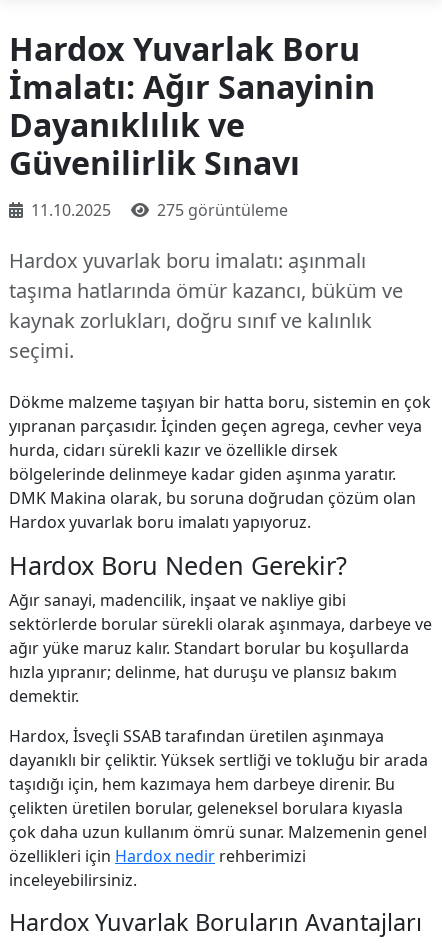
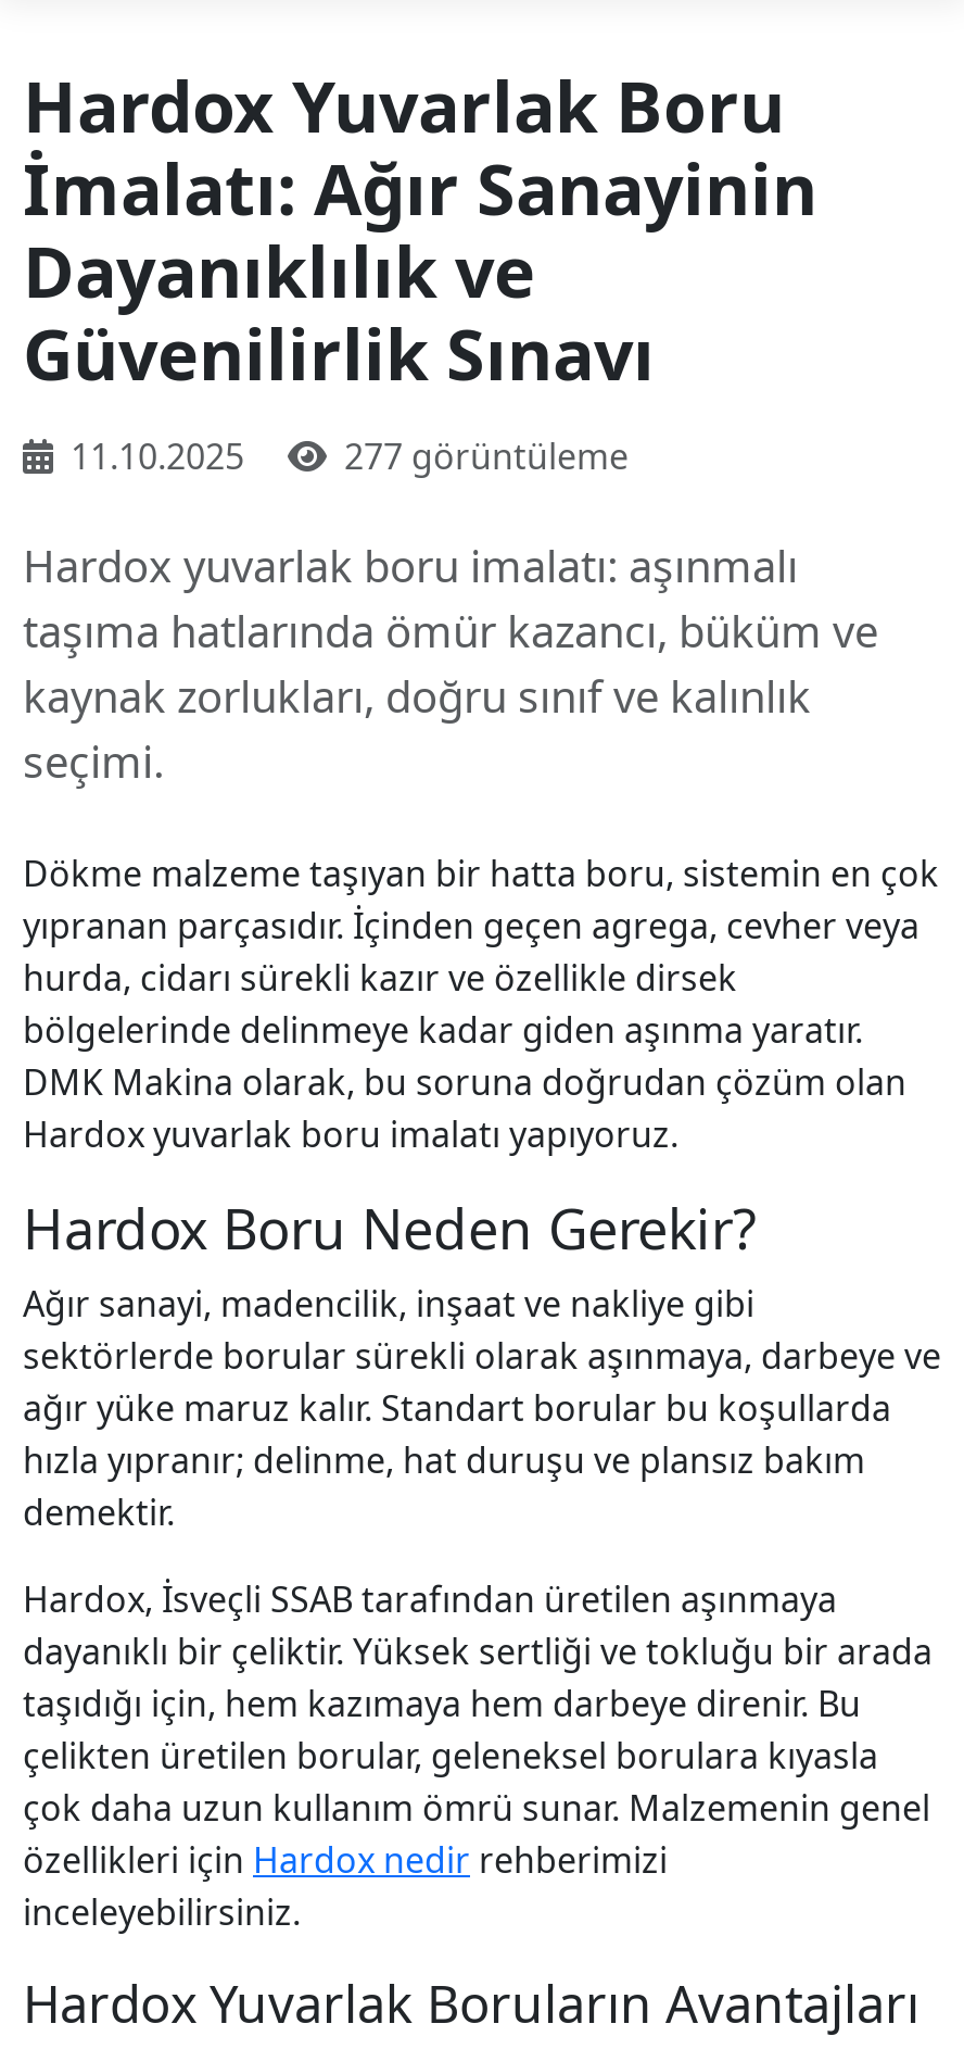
[27,199,288,221] 11.10.2025 275 görüntüleme -> [62,432,629,480] 11.10.2025 277 görüntüleme

